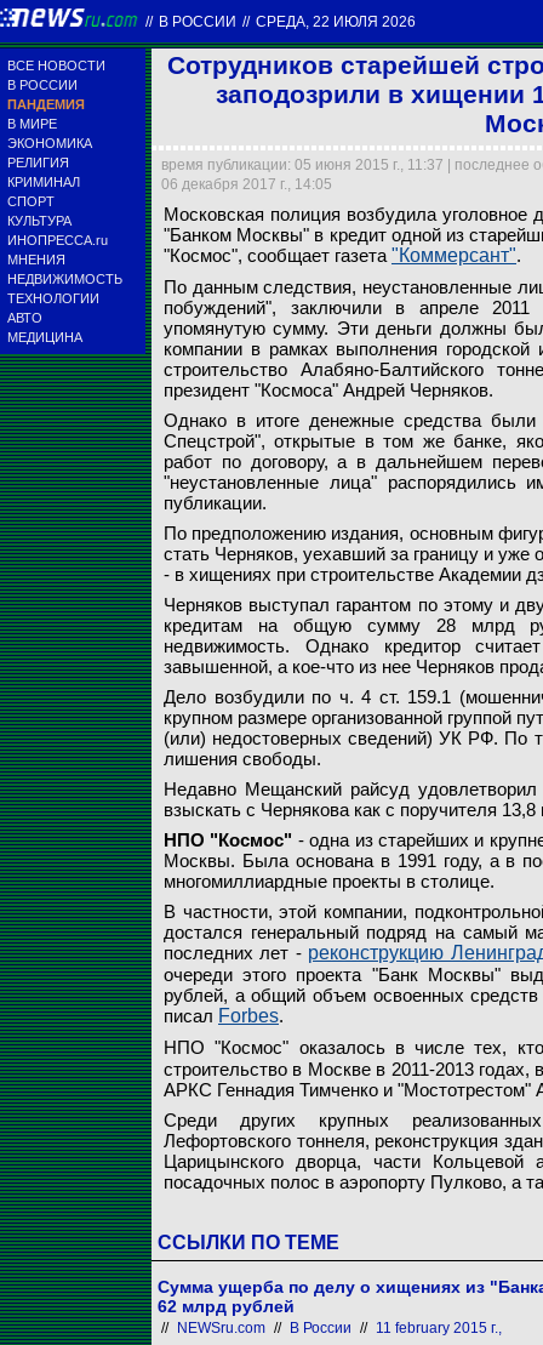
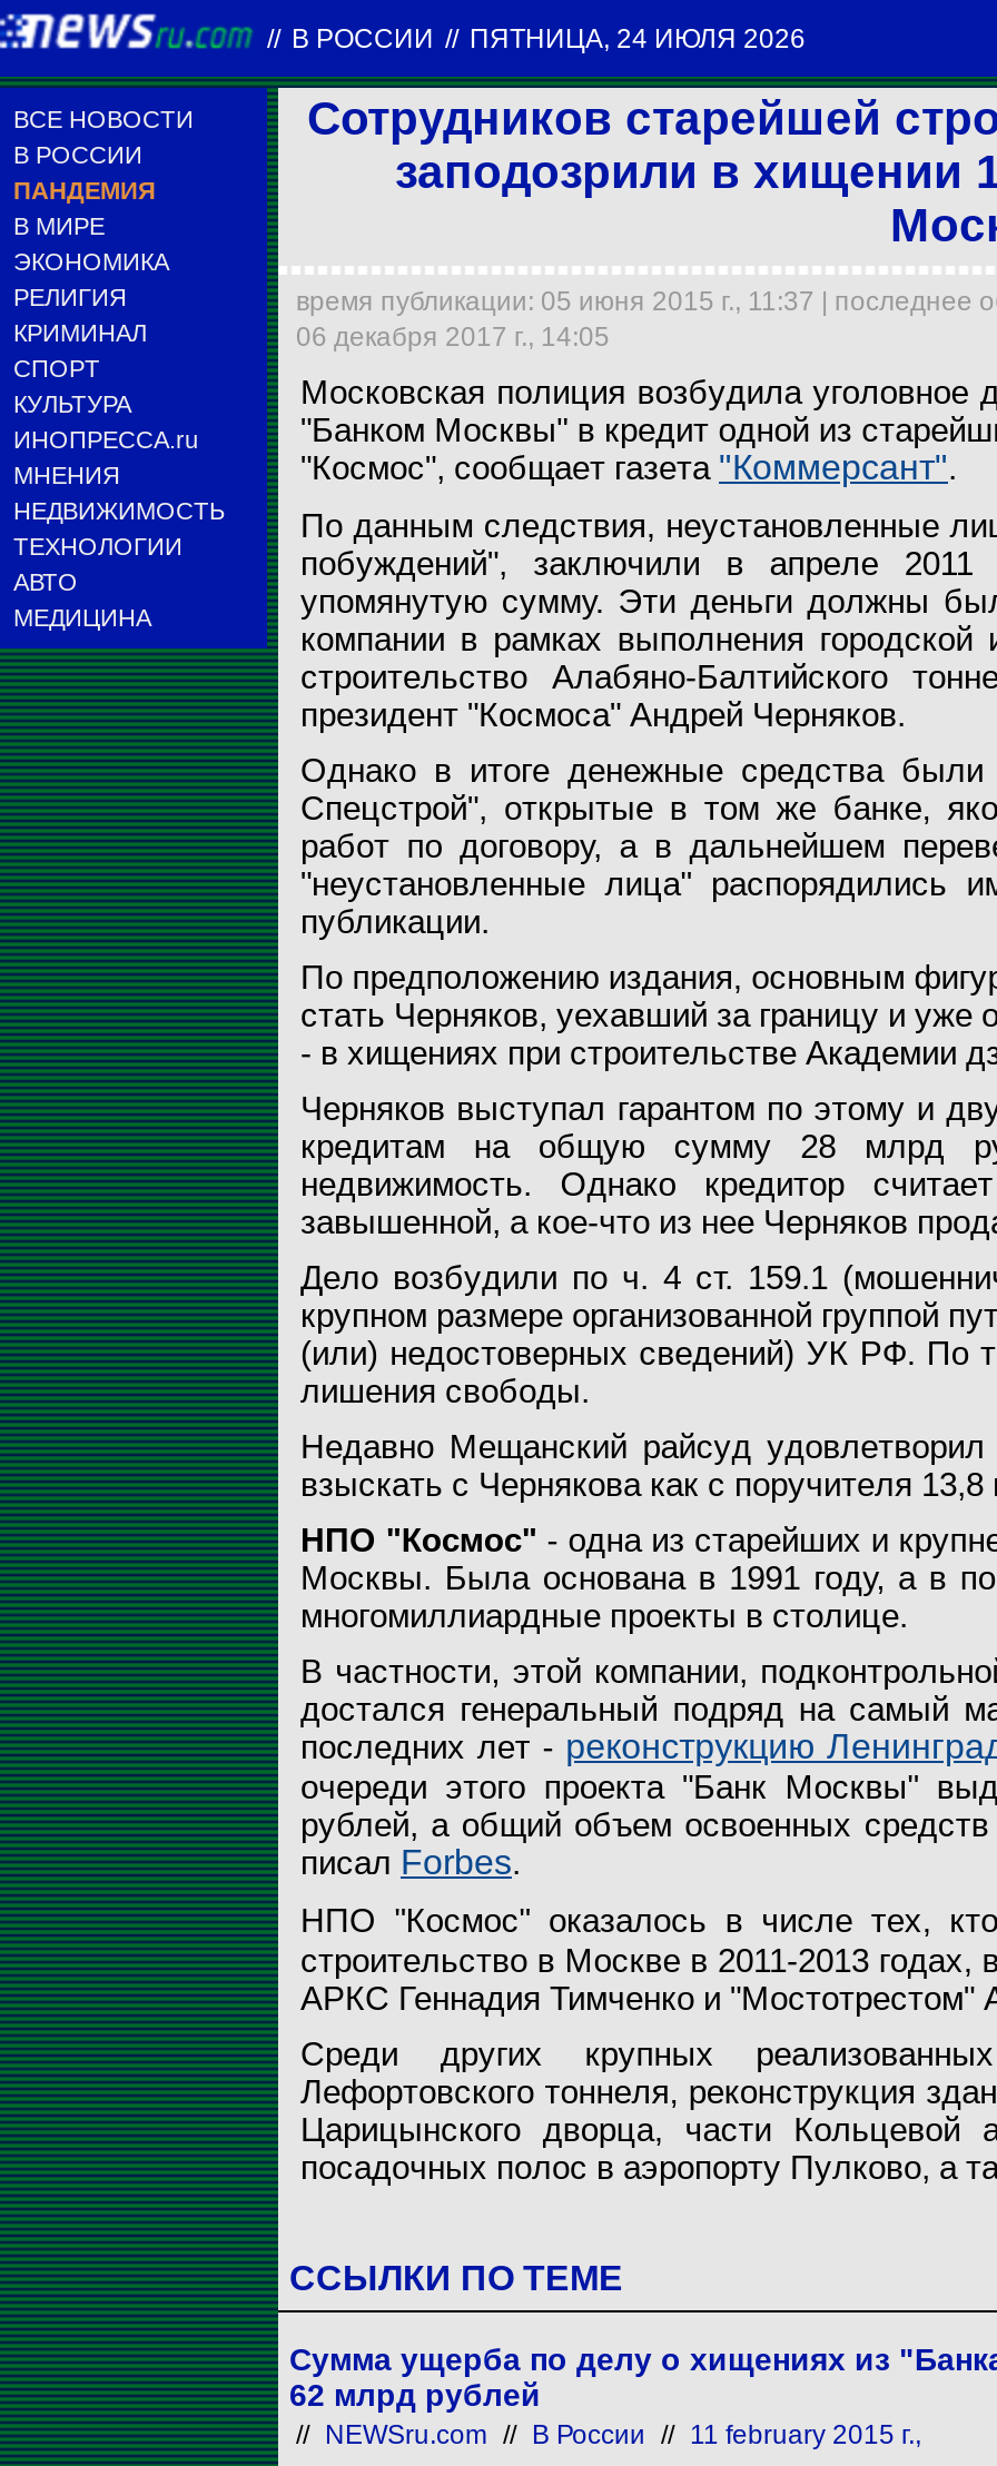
[145,13,416,30] // В РОССИИ // СРЕДА, 22 ИЮЛЯ 2026 -> [267,22,806,53] // В РОССИИ // ПЯТНИЦА, 24 ИЮЛЯ 2026

